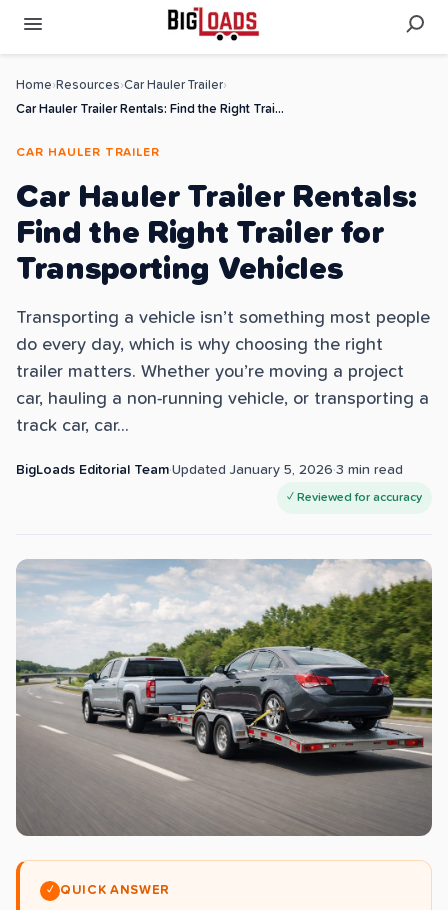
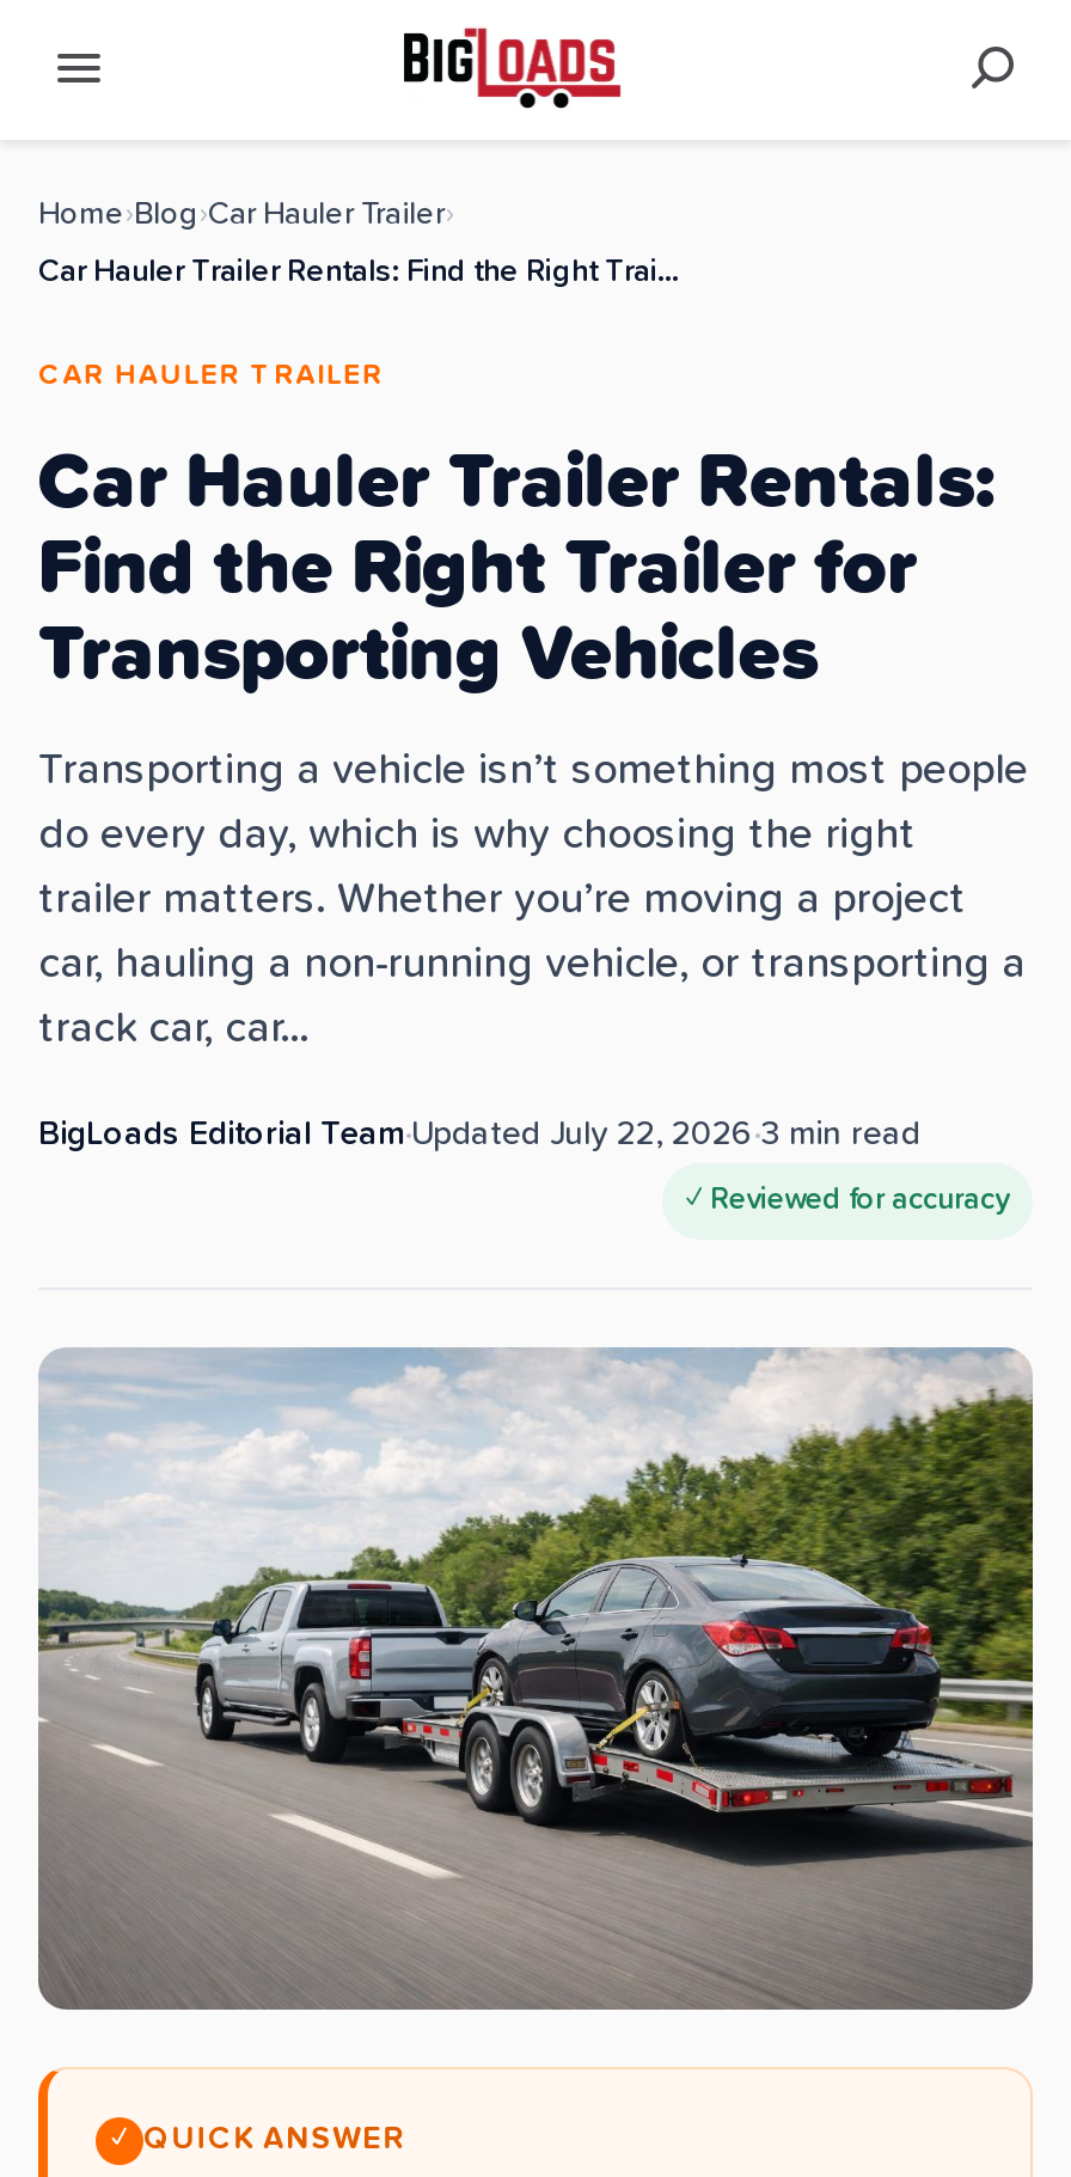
[16,79,227,92] Home › Resources › Car Hauler Trailer › -> [38,200,454,231] Home › Blog › Car Hauler Trailer ›
[16,463,403,477] BigLoads Editorial Team · Updated January 5, 2026 · 3 min read -> [38,1118,920,1151] BigLoads Editorial Team · Updated July 22, 2026 · 3 min read

